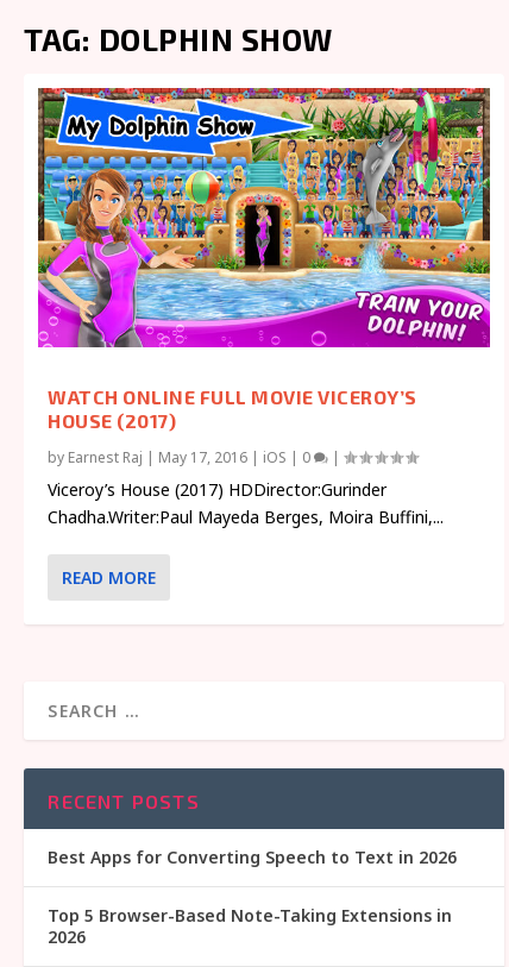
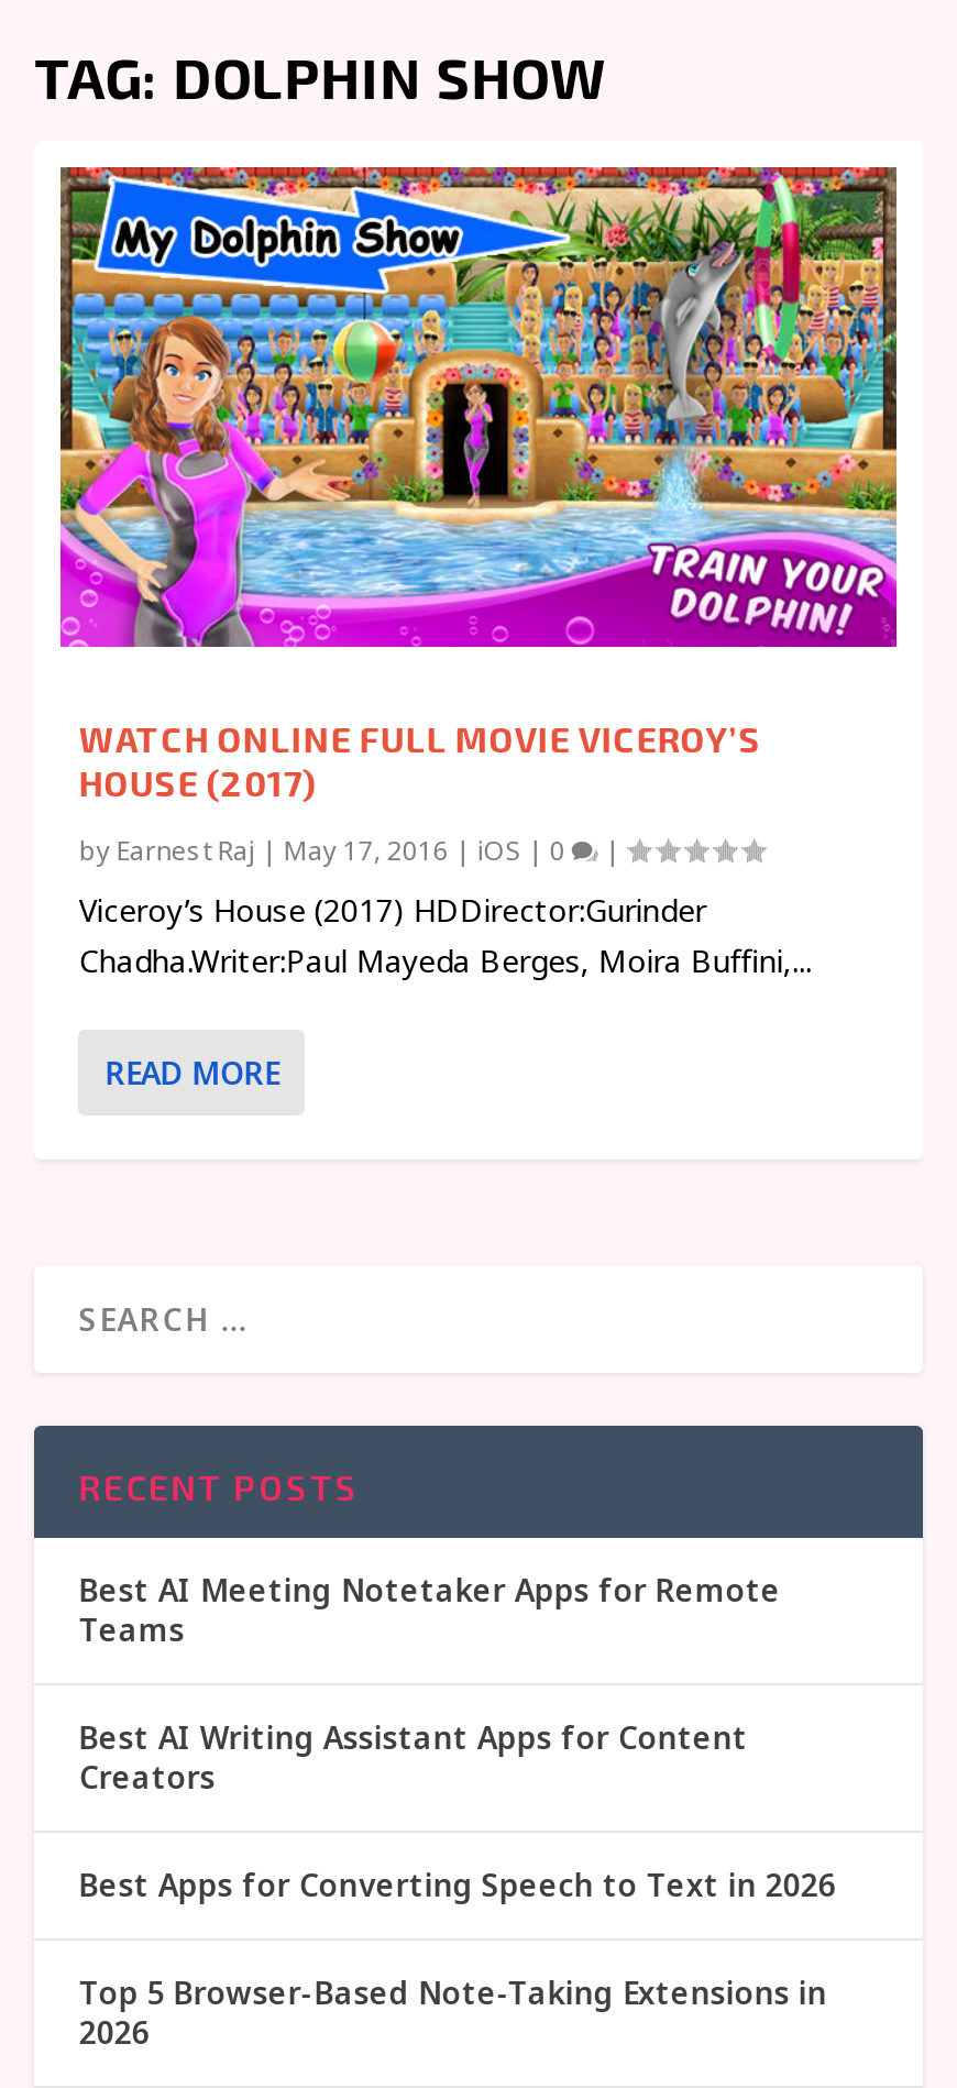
none -> [79,1568,781,1797] Best AI Meeting Notetaker Apps for Remote | Teams | Best AI Writing Assistant Apps for Content | Creators

